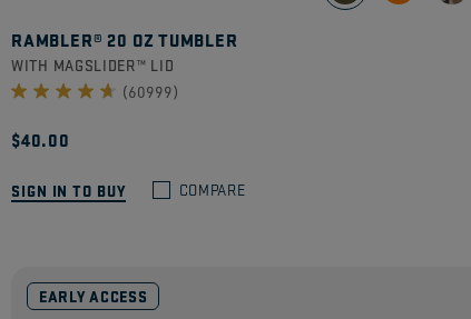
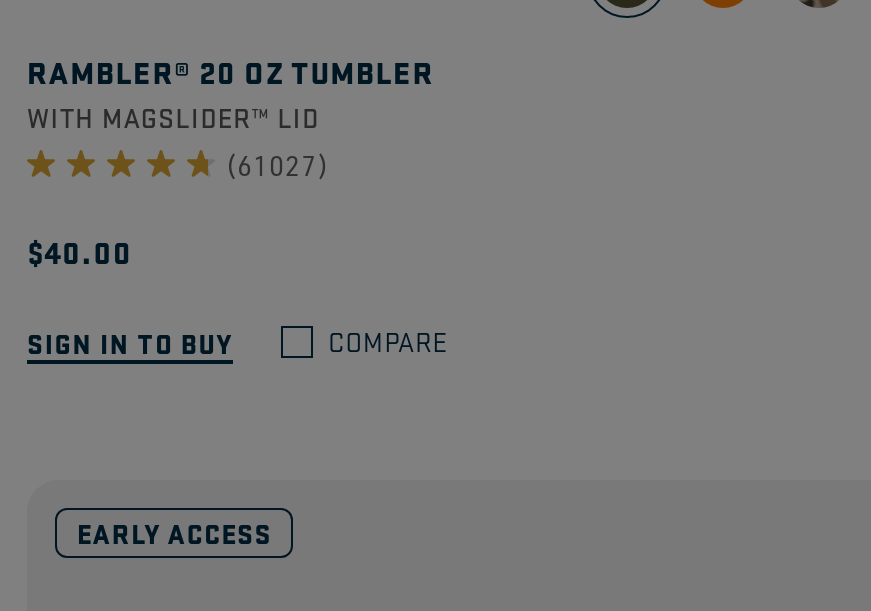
[121,82,179,101] (60999) -> [225,147,329,181] (61027)

